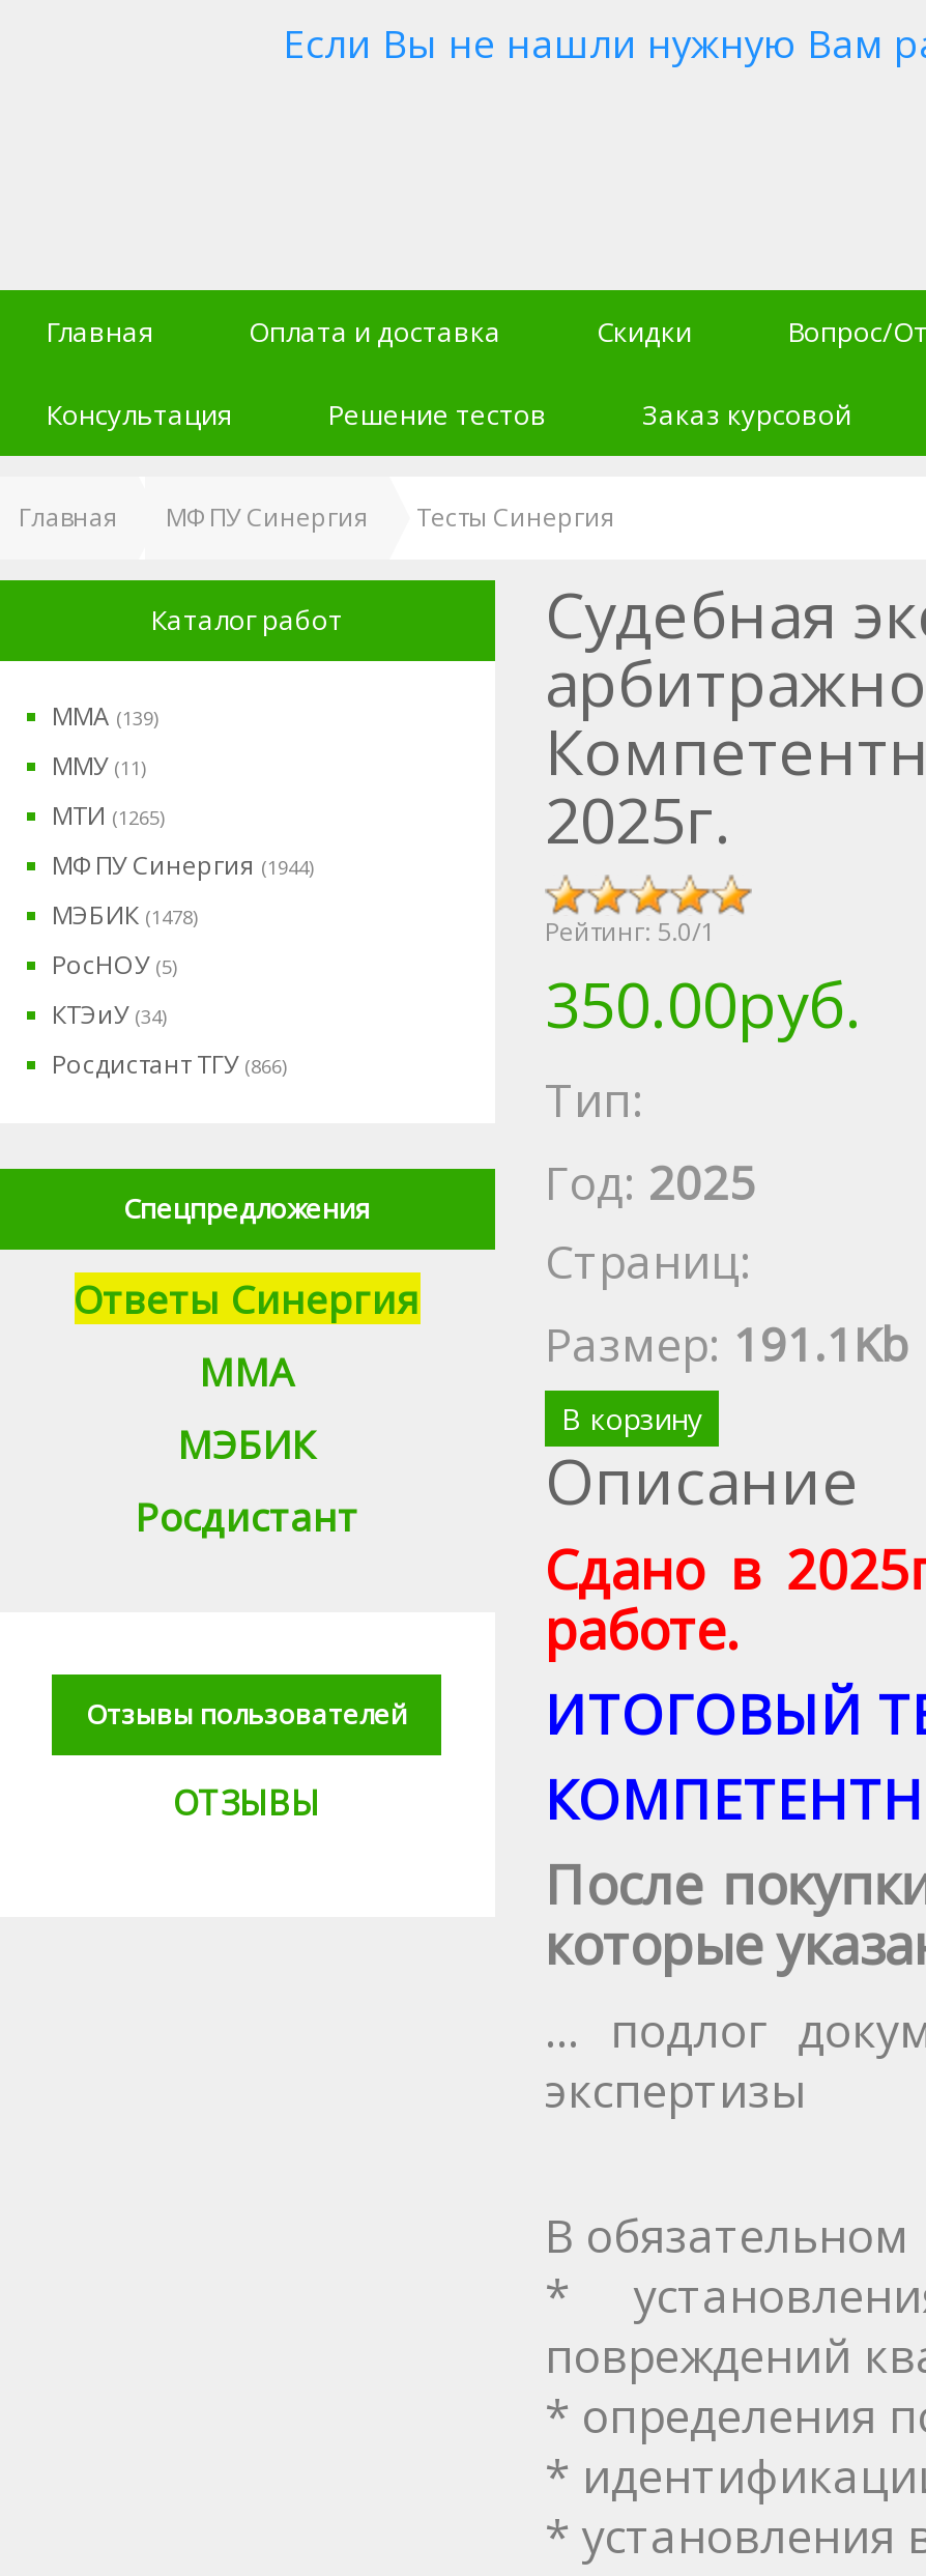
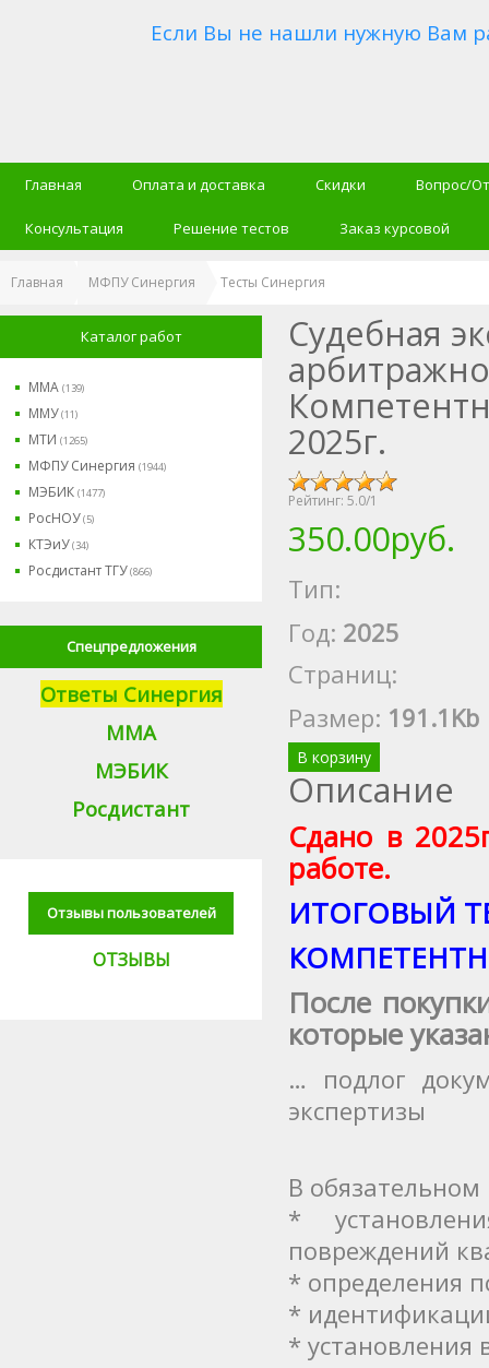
[52,897,197,933] МЭБИК (1478) -> [28,483,105,501] МЭБИК (1477)

